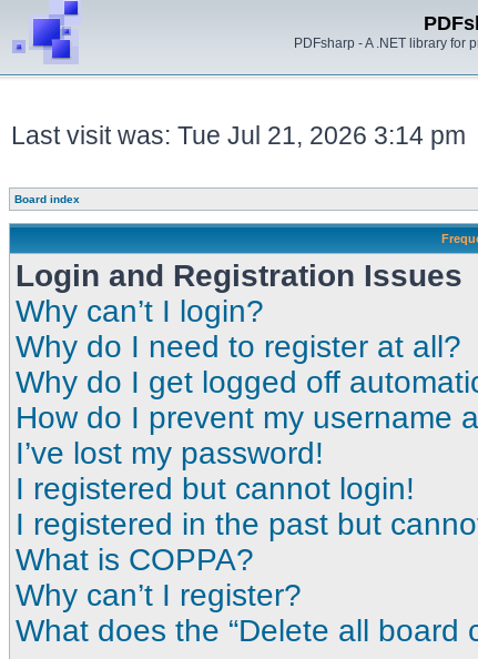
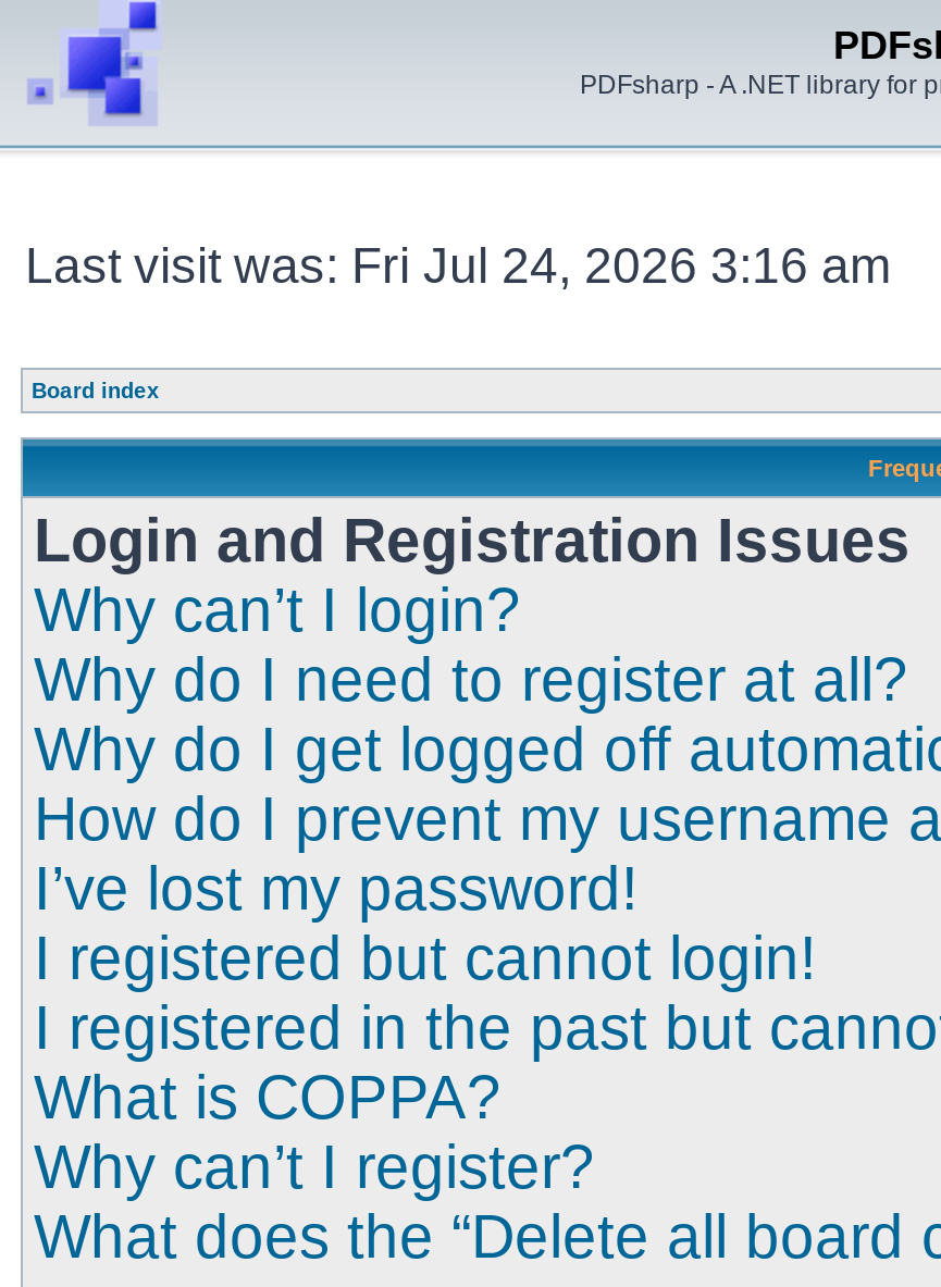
[11,121,466,150] Last visit was: Tue Jul 21, 2026 3:14 pm -> [25,237,891,294] Last visit was: Fri Jul 24, 2026 3:16 am

